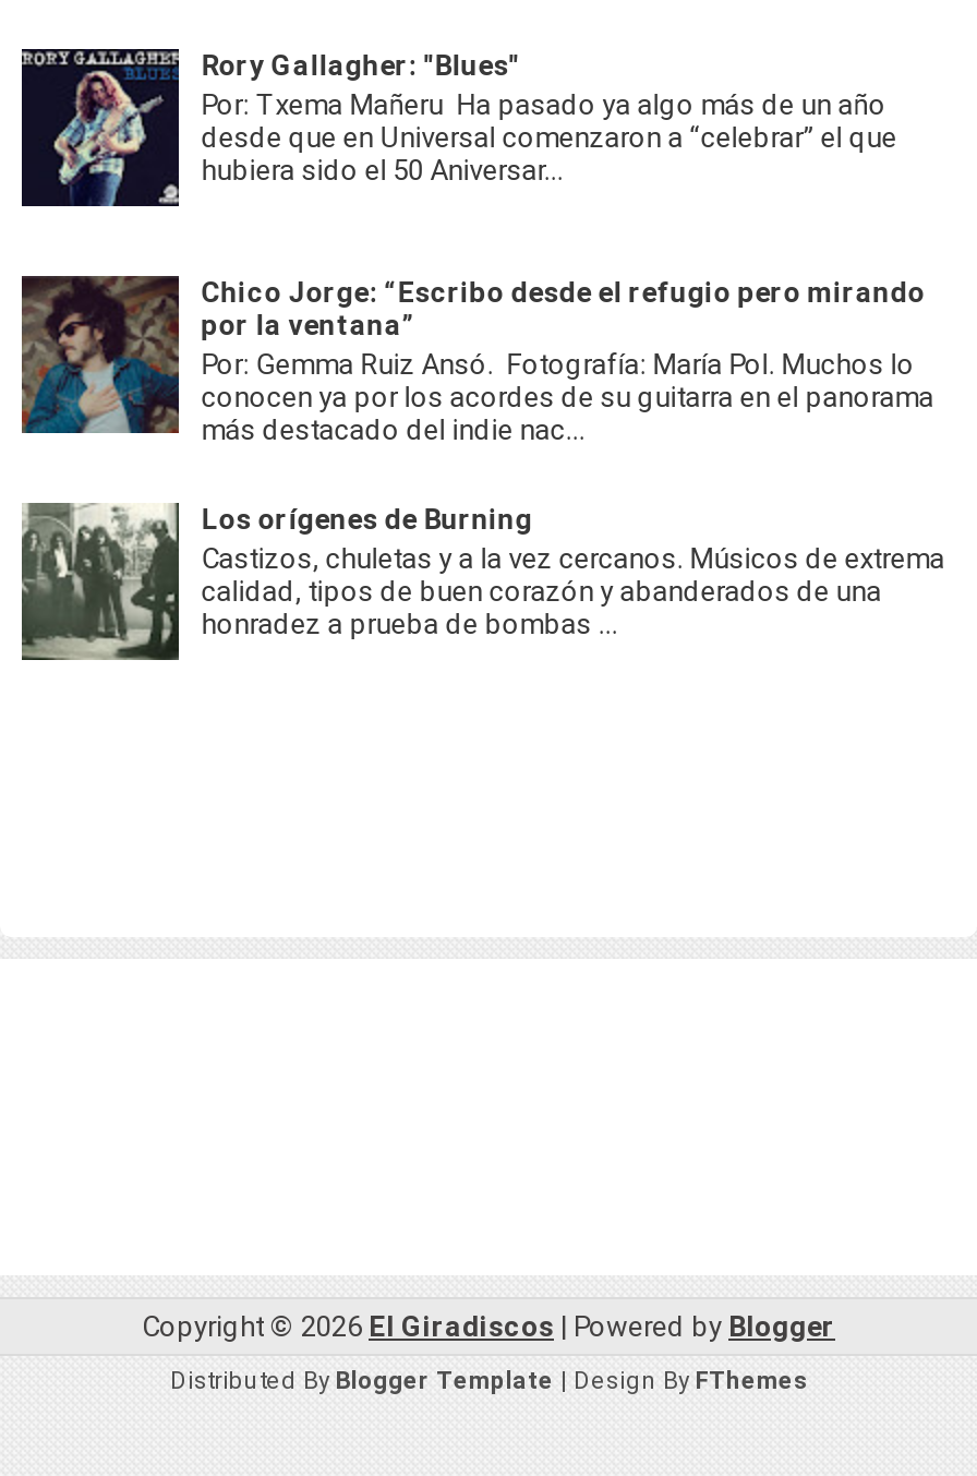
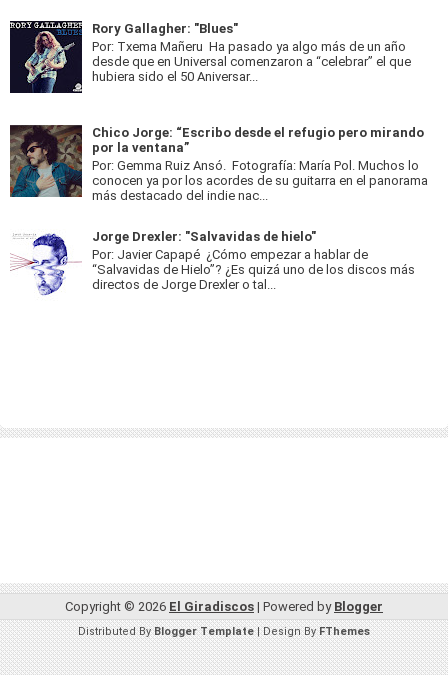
[20,501,945,662] [image] | Los orígenes de Burning | Castizos, chuletas y a la vez cercanos. Músicos de extrema | calidad, tipos de buen corazón y abanderados de una | honradez a prueba de bombas ... -> [10,229,415,301] [image] | Jorge Drexler: "Salvavidas de hielo" | Por: Javier Capapé ¿Cómo empezar a hablar de | “Salvavidas de Hielo”? ¿Es quizá uno de los discos más | directos de Jorge Drexler o tal...

